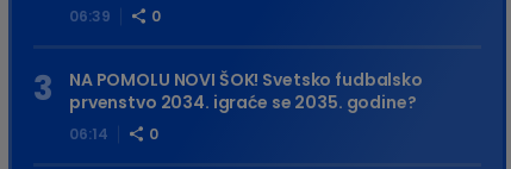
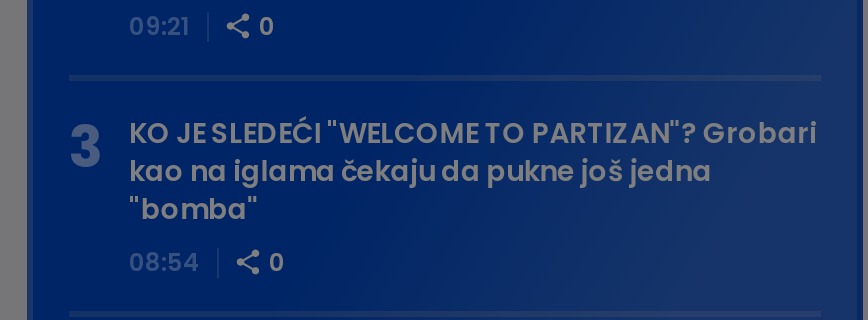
[69,6,161,26] 06:39 0 -> [129,9,275,43] 09:21 0
[69,68,423,114] NA POMOLU NOVI ŠOK! Svetsko fudbalsko | prvenstvo 2034. igraće se 2035. godine? -> [129,113,817,229] KO JE SLEDEĆI "WELCOME TO PARTIZAN"? Grobari | kao na iglama čekaju da pukne još jedna | "bomba"
[69,124,158,144] 06:14 0 -> [129,245,285,279] 08:54 0

